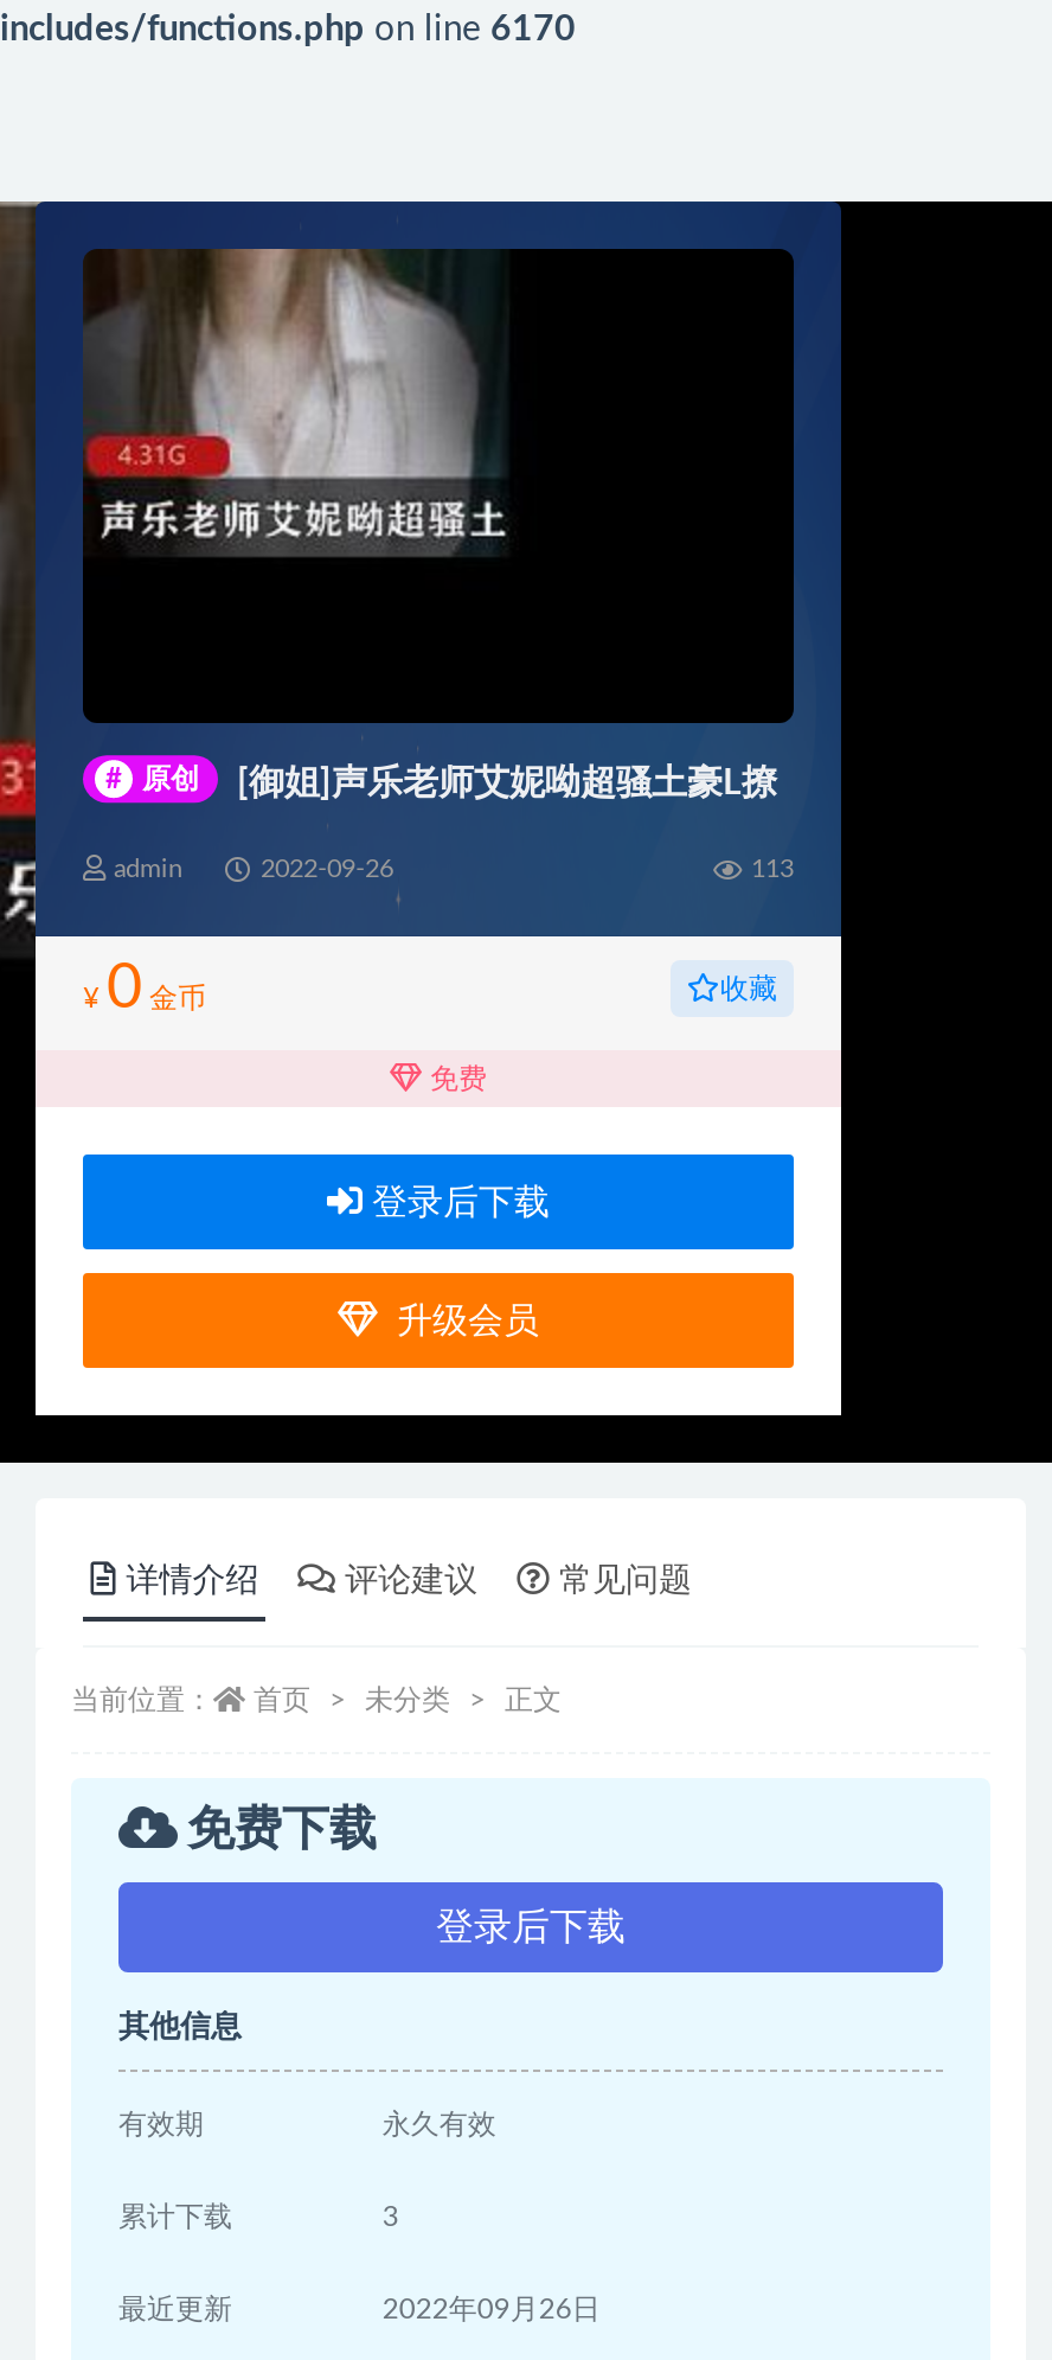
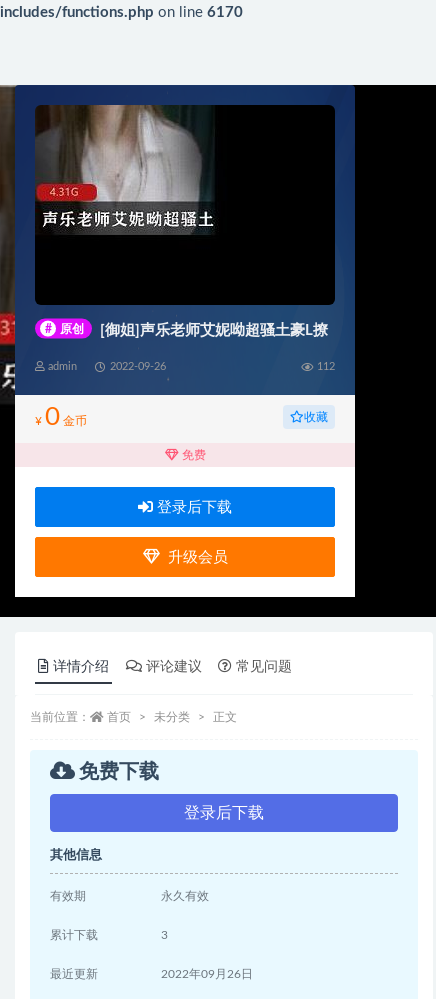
[751,856,794,882] 113 -> [317,361,335,372] 112

